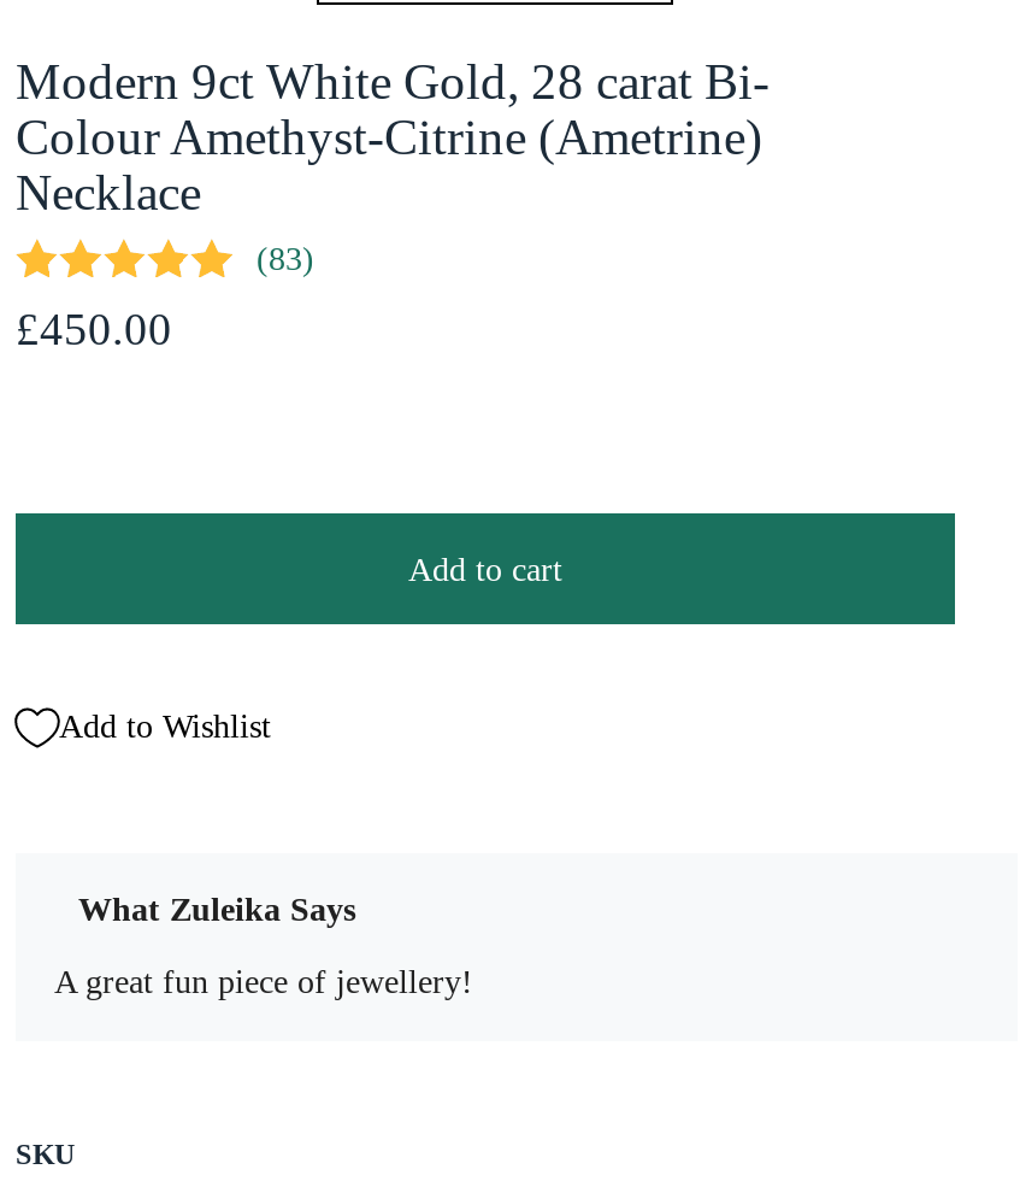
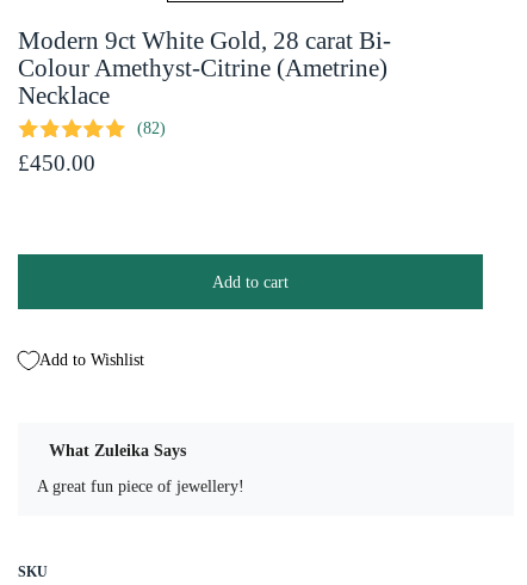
[257,240,314,276] (83) -> [137,119,166,137] (82)

